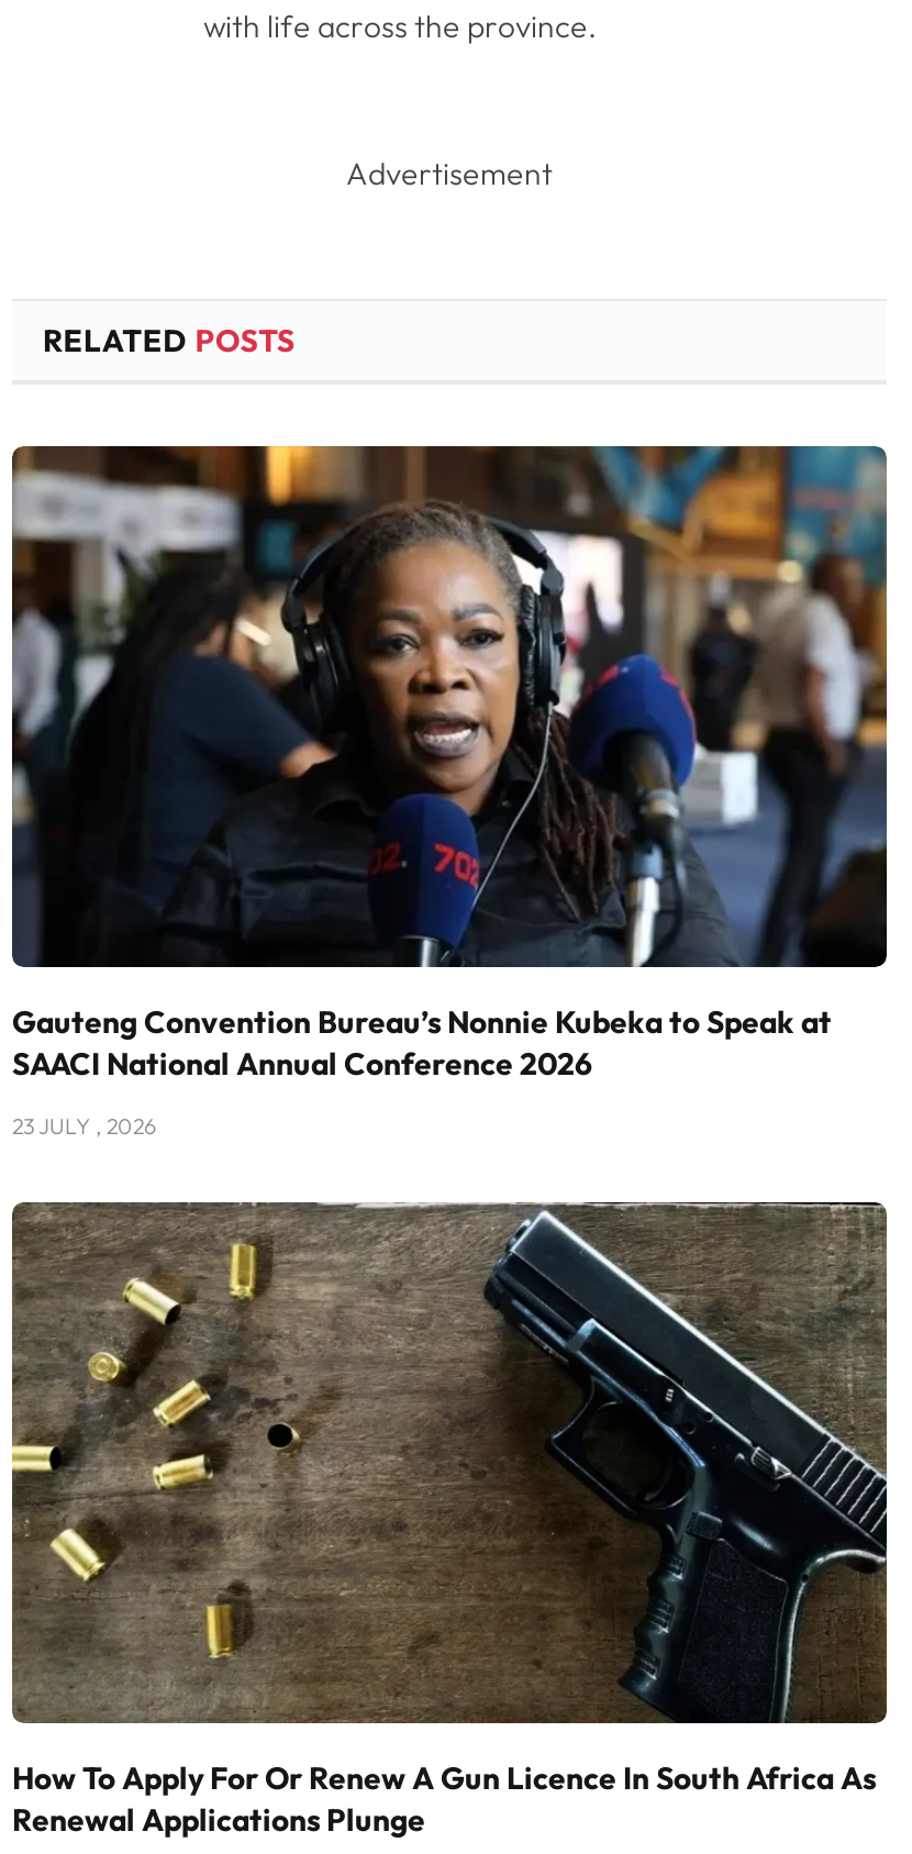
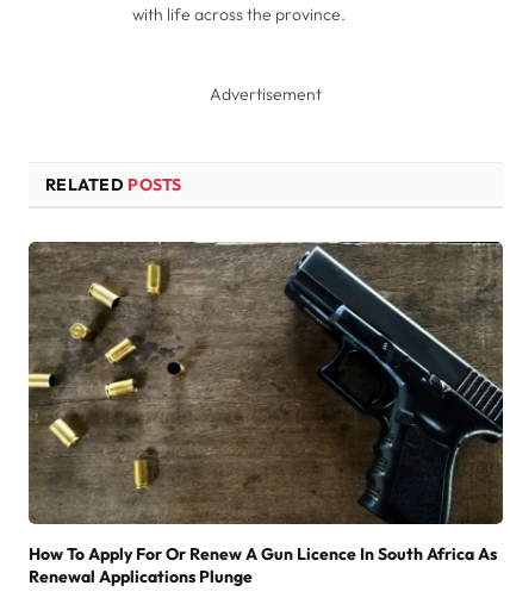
[10,444,889,1140] [image] | Gauteng Convention Bureau’s Nonnie Kubeka to Speak at | SAACI National Annual Conference 2026 | 23 JULY , 2026 -> none

